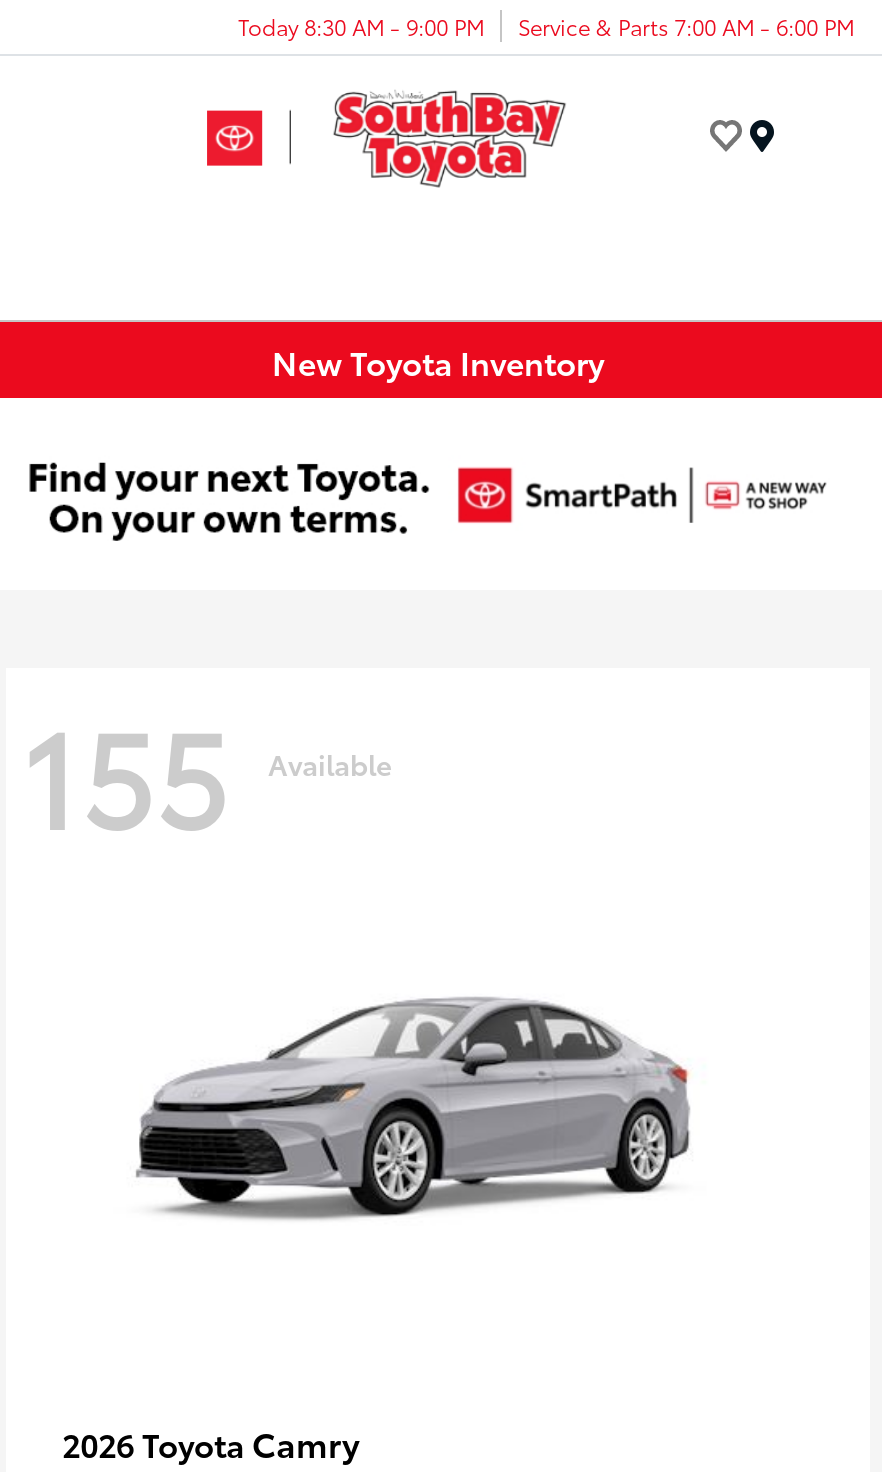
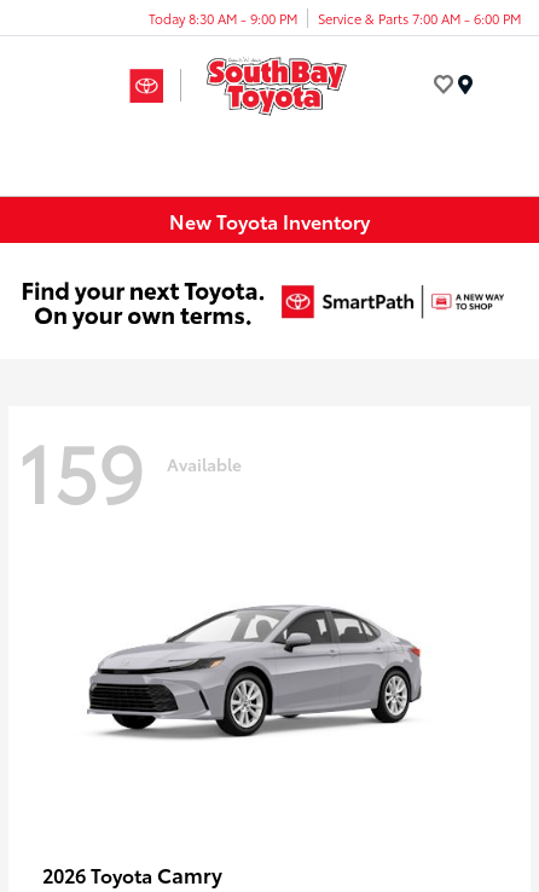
[22,680,392,864] 155 Available -> [18,414,242,525] 159 Available

